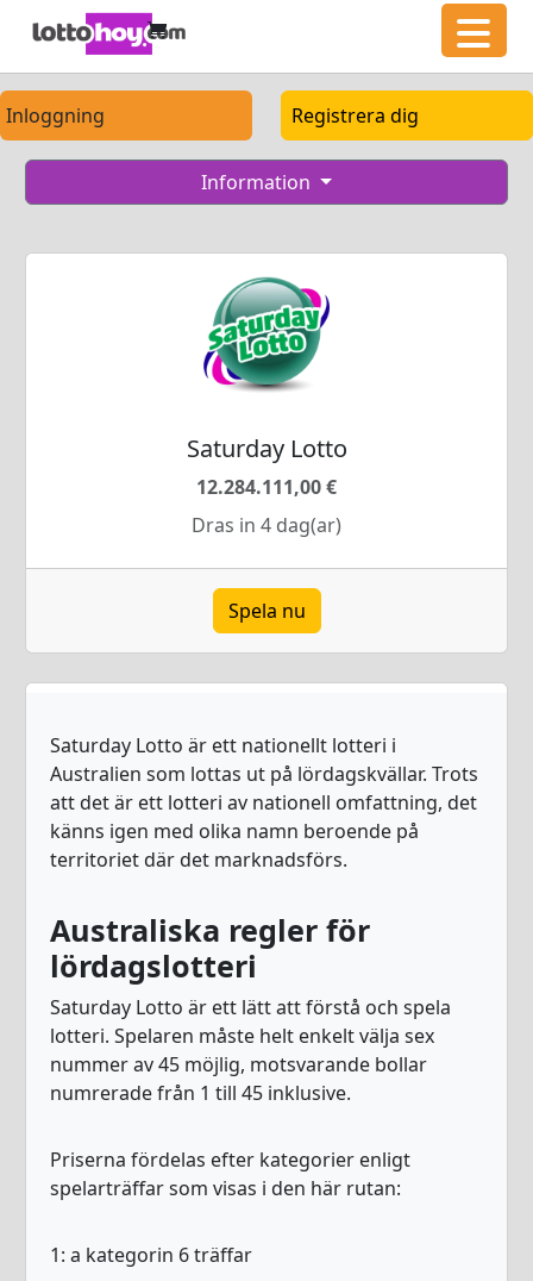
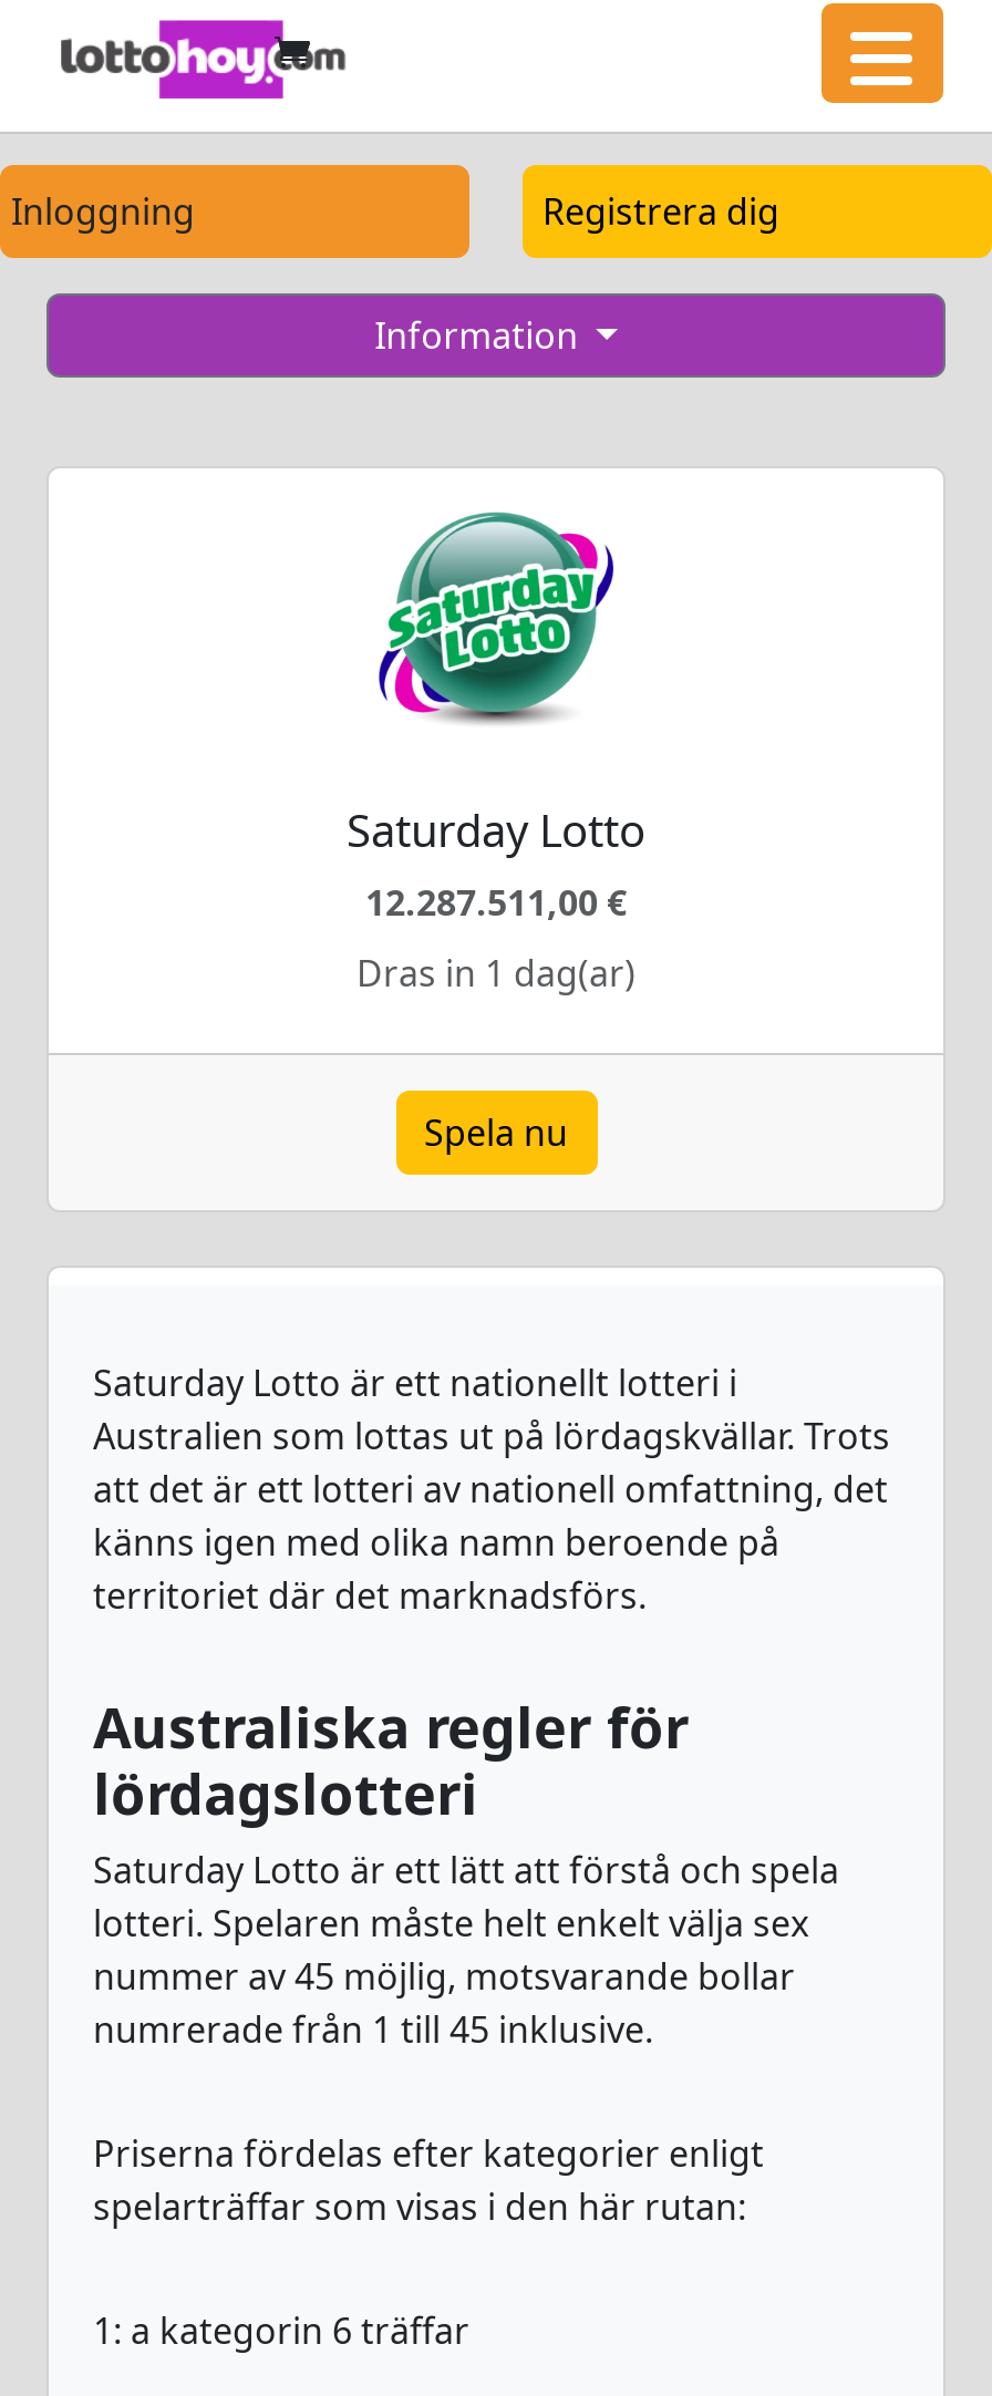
[196,474,337,500] 12.284.111,00 € -> [365,878,627,927] 12.287.511,00 €
[192,512,341,538] Dras in 4 dag(ar) -> [356,949,635,998] Dras in 1 dag(ar)

